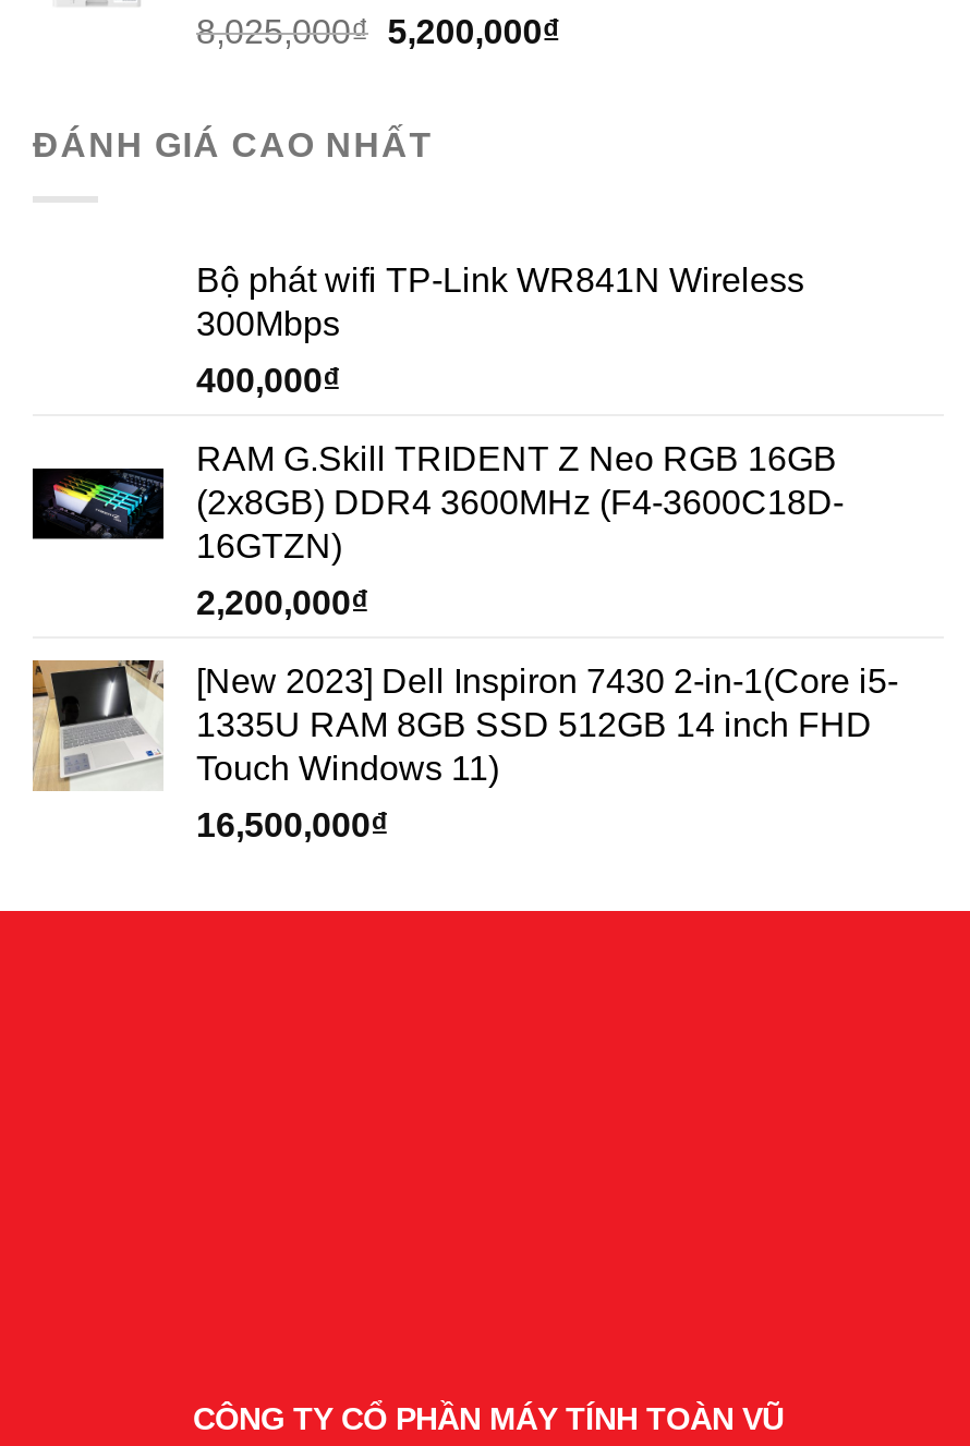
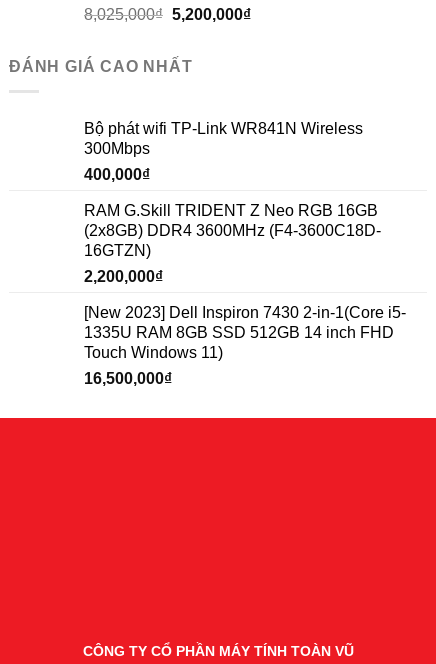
[31,466,166,543] [image] -> none
[31,658,166,793] [image] -> none

